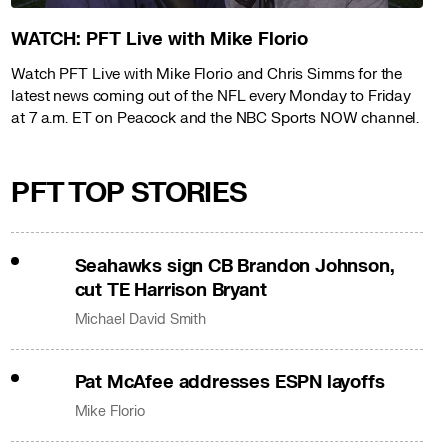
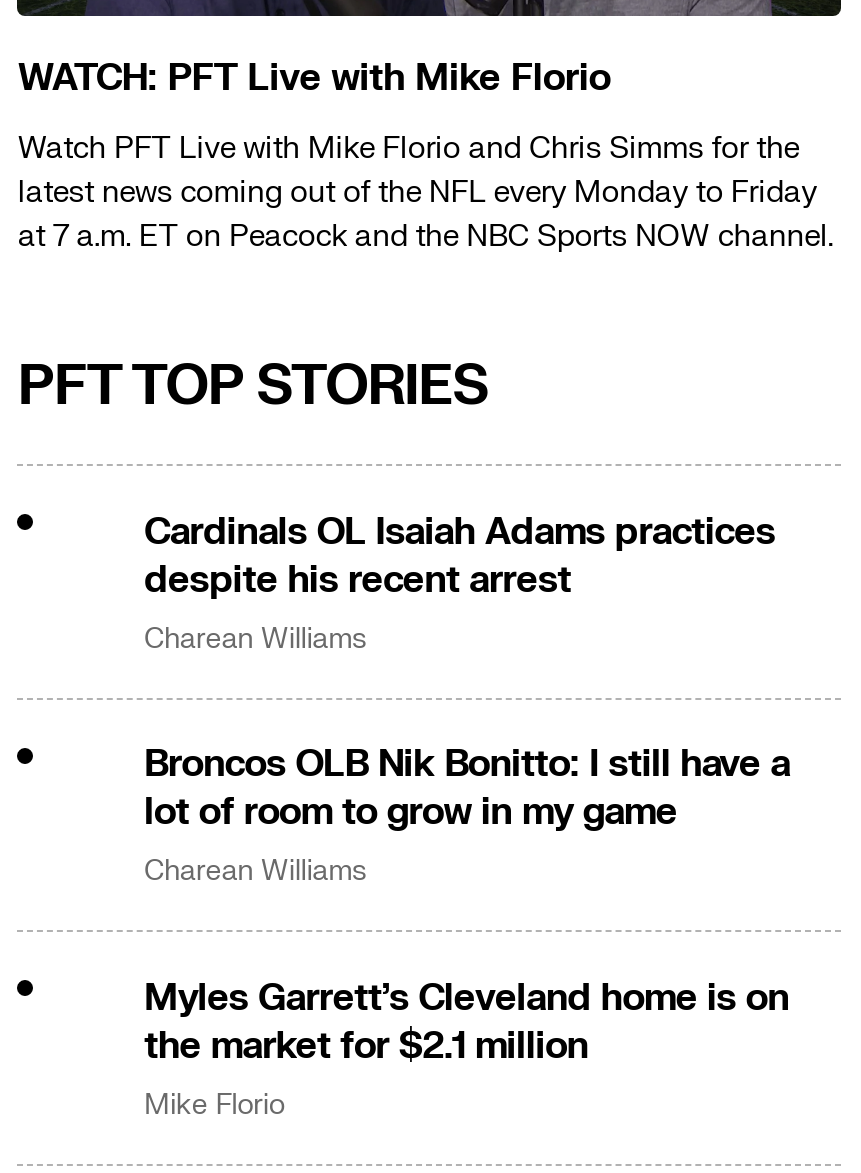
[74,254,394,394] Seahawks sign CB Brandon Johnson, | cut TE Harrison Bryant | Michael David Smith | Pat McAfee addresses ESPN layoffs -> [144,507,790,1070] Cardinals OL Isaiah Adams practices | despite his recent arrest | Charean Williams | Broncos OLB Nik Bonitto: I still have a | lot of room to grow in my game | Charean Williams | Myles Garrett’s Cleveland home is on | the market for $2.1 million

